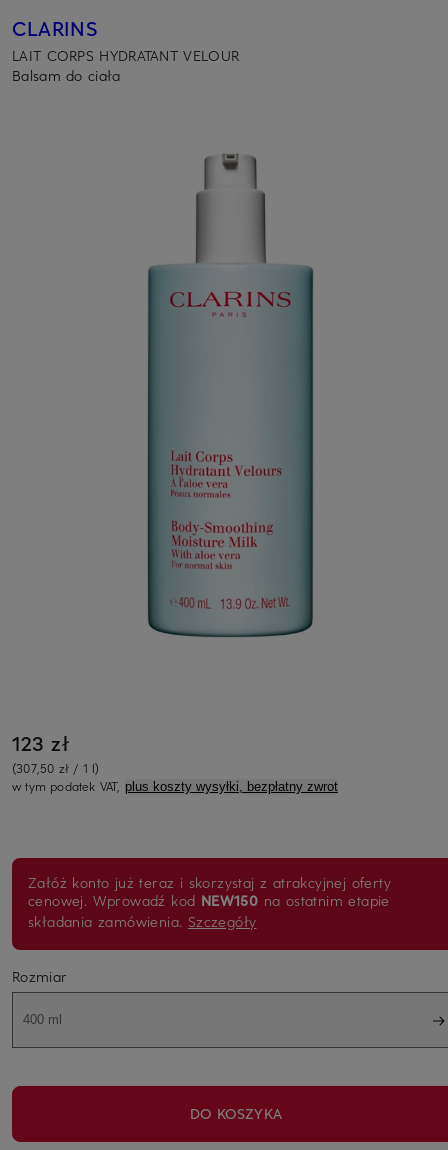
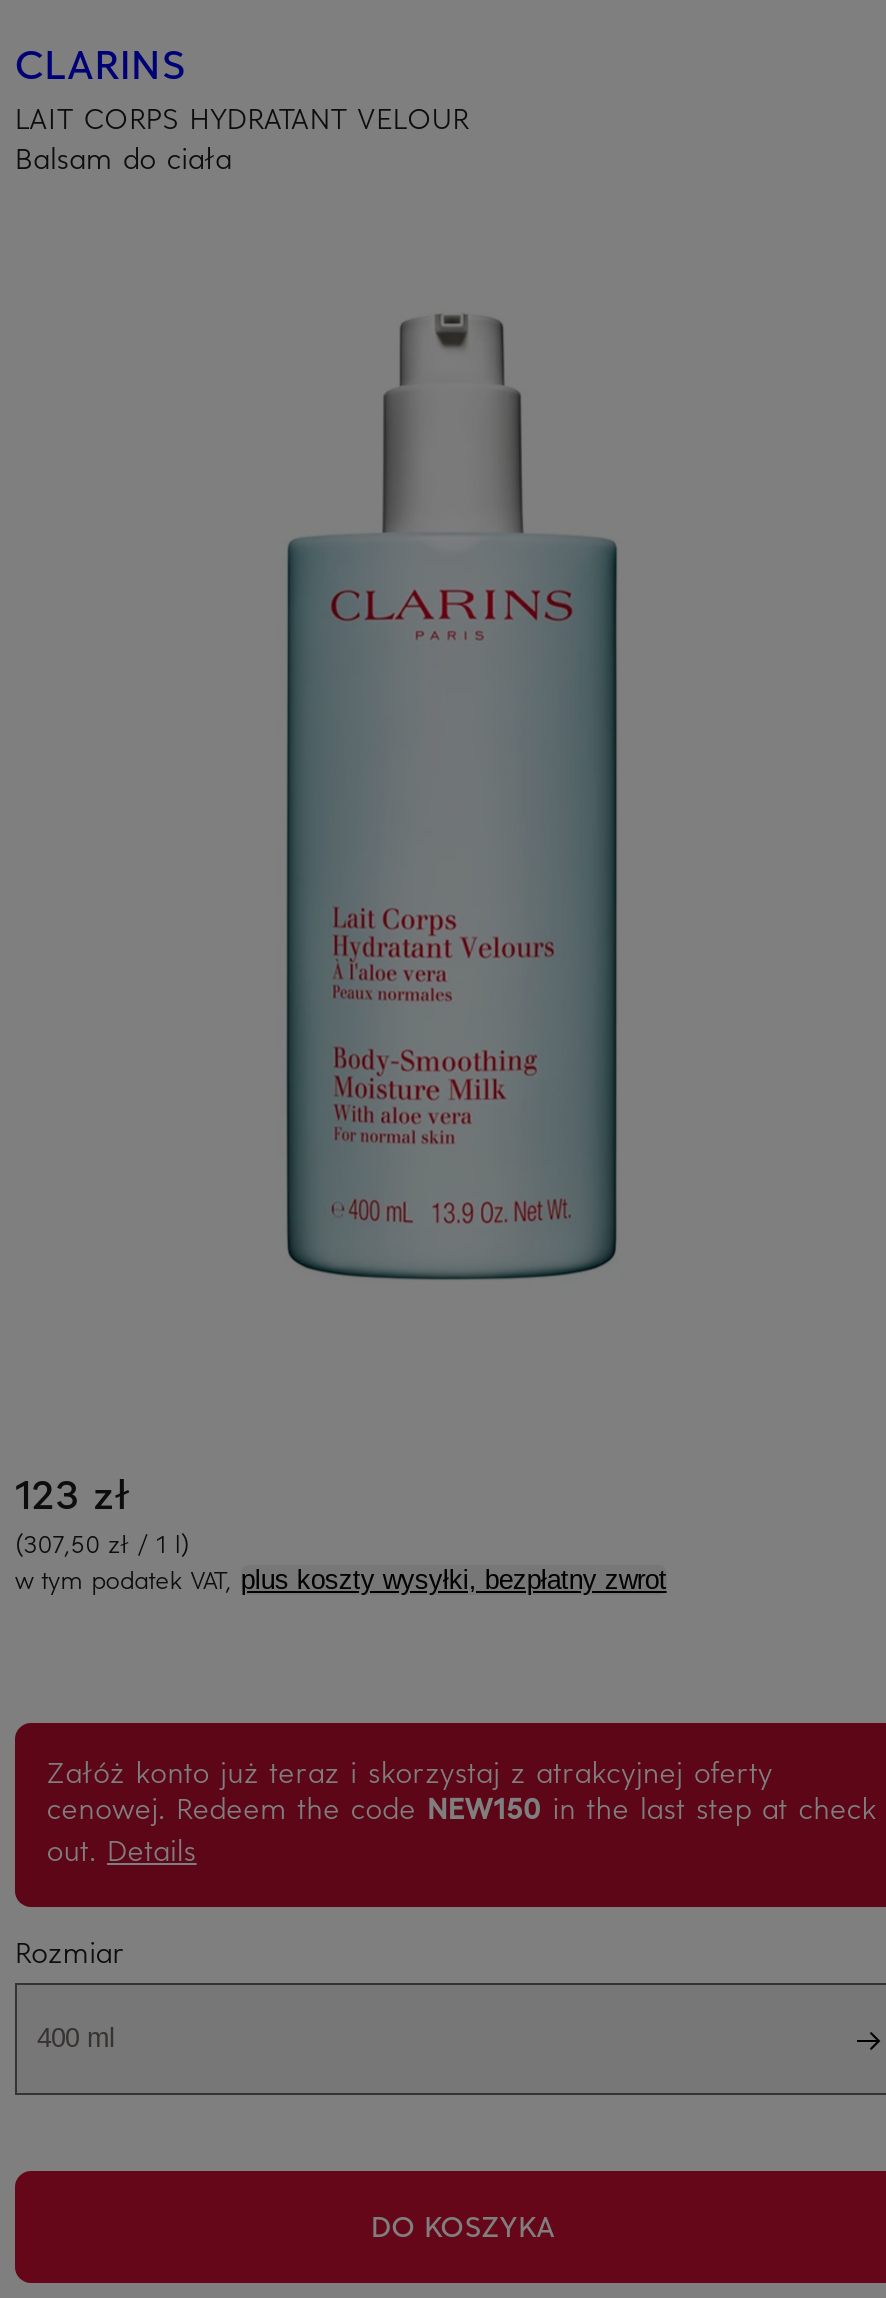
[28,891,390,931] cenowej. Wprowadź kod NEW150 na ostatnim etapie | składania zamówienia. Szczegóły -> [47,1789,877,1869] cenowej. Redeem the code NEW150 in the last step at check | out. Details

